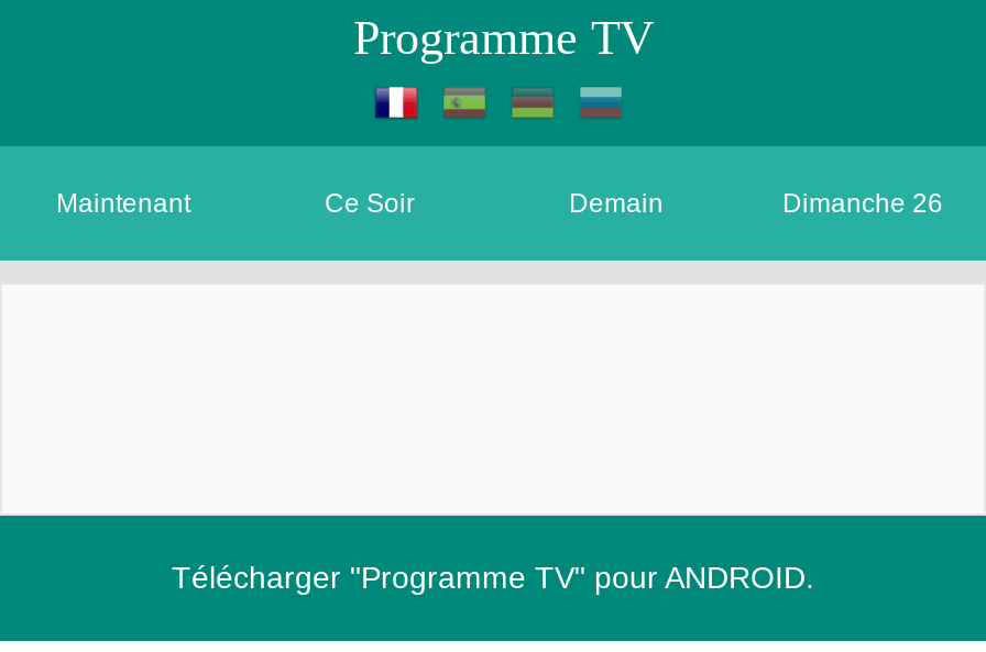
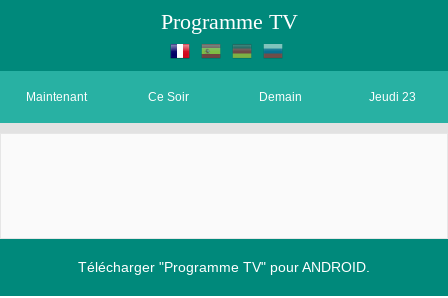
[782,189,943,219] Dimanche 26 -> [368,90,415,104] Jeudi 23

